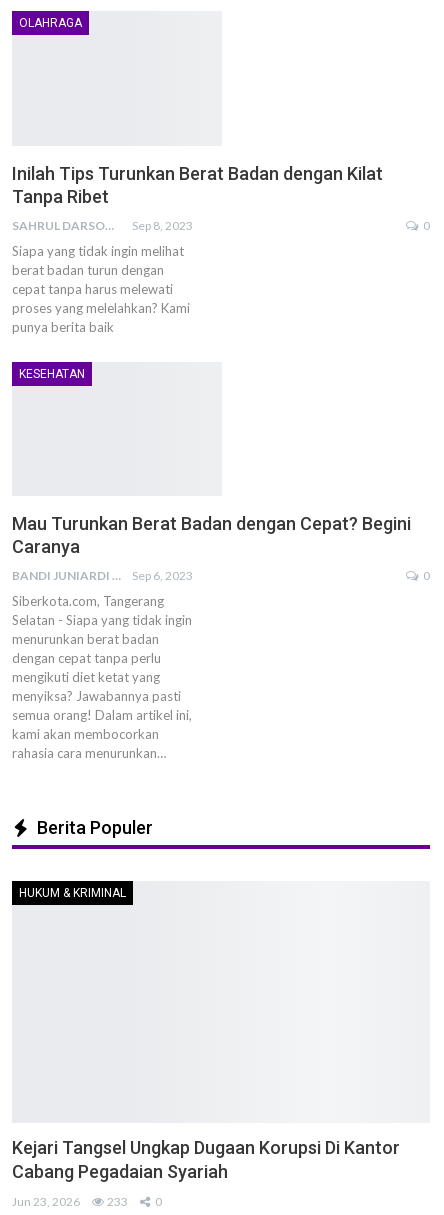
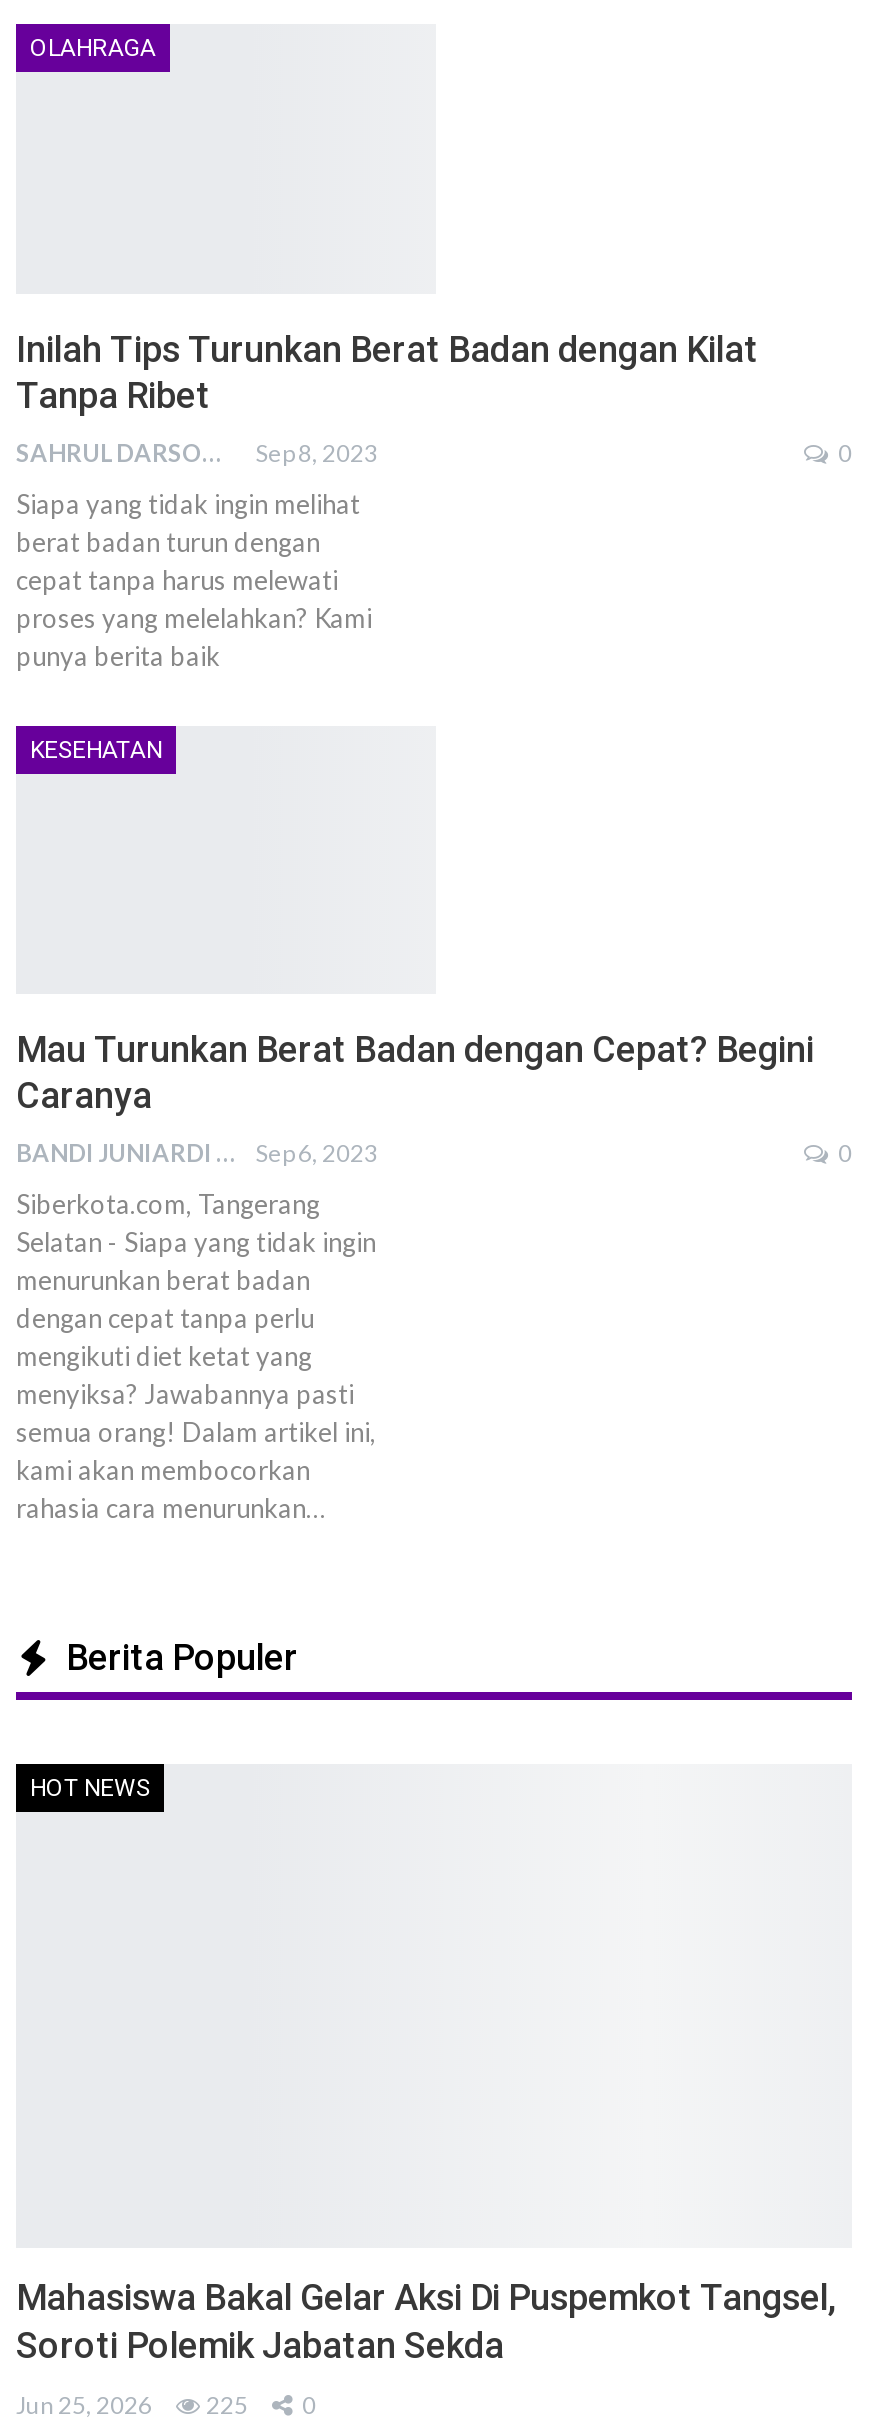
[19,886,126,900] HUKUM & KRIMINAL -> [30,1773,150,1801] HOT NEWS
[12,1137,400,1182] Kejari Tangsel Ungkap Dugaan Korupsi Di Kantor | Cabang Pegadaian Syariah -> [16,2276,836,2366] Mahasiswa Bakal Gelar Aksi Di Puspemkot Tangsel, | Soroti Polemik Jabatan Sekda
[12,1194,128,1209] Jun 23, 2026 | 233 -> [16,2390,248,2420] Jun 25, 2026 | 225

